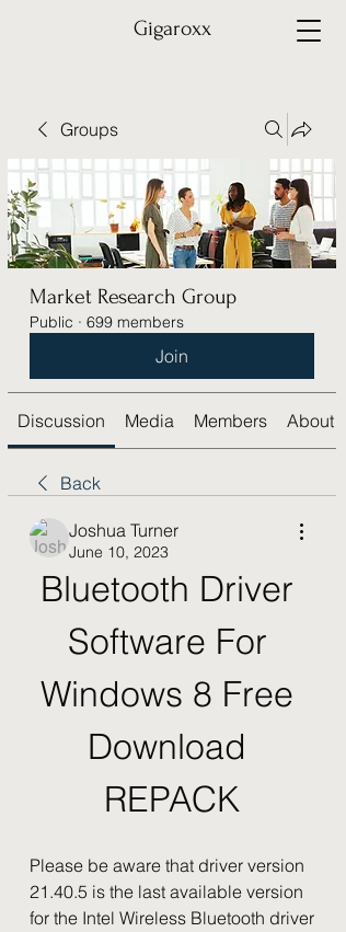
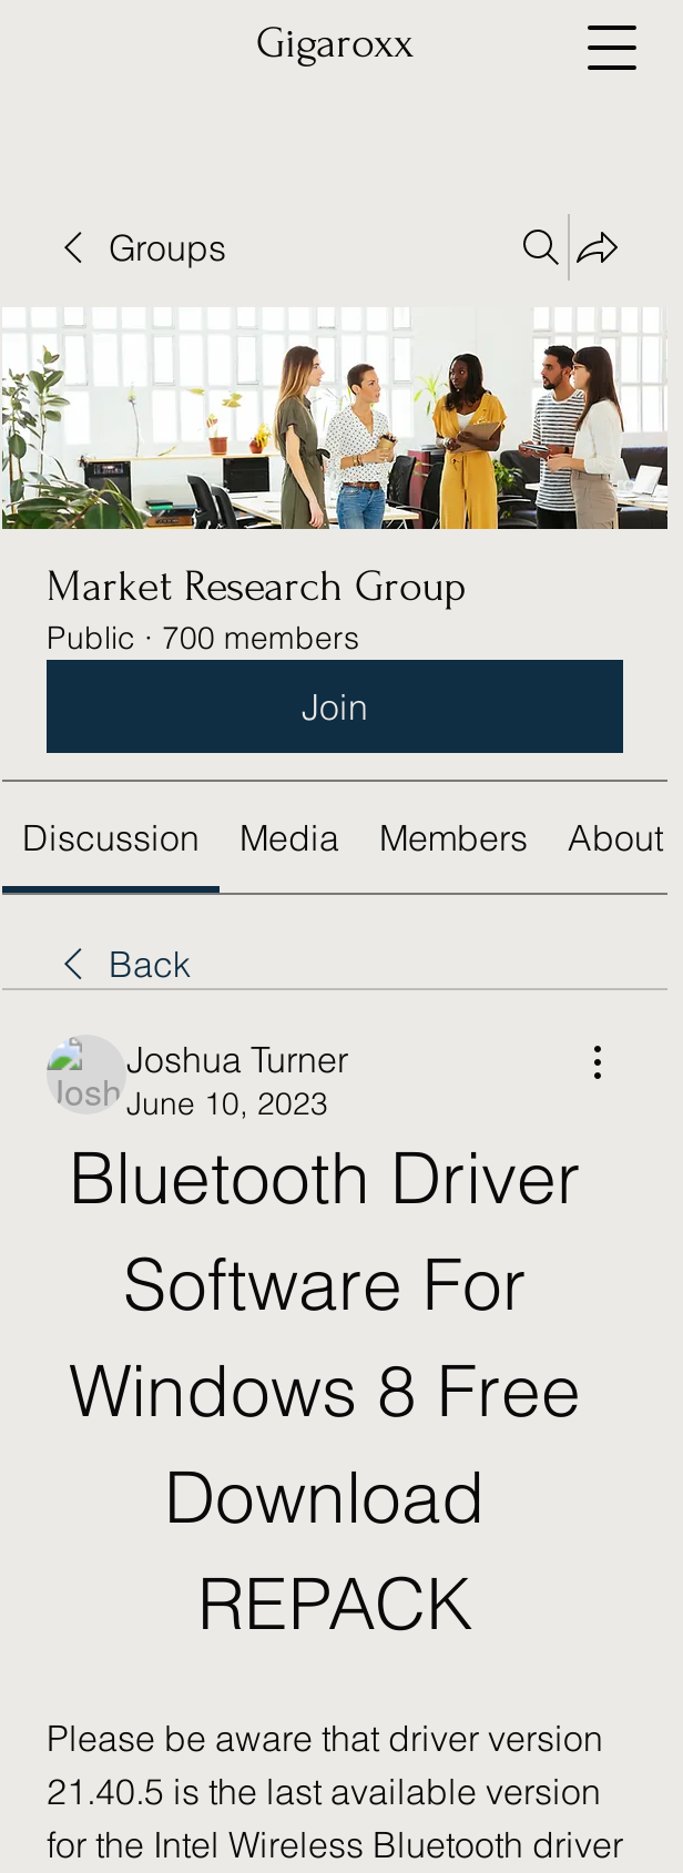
[30,312,184,332] Public · 699 members -> [47,618,359,658] Public · 700 members

